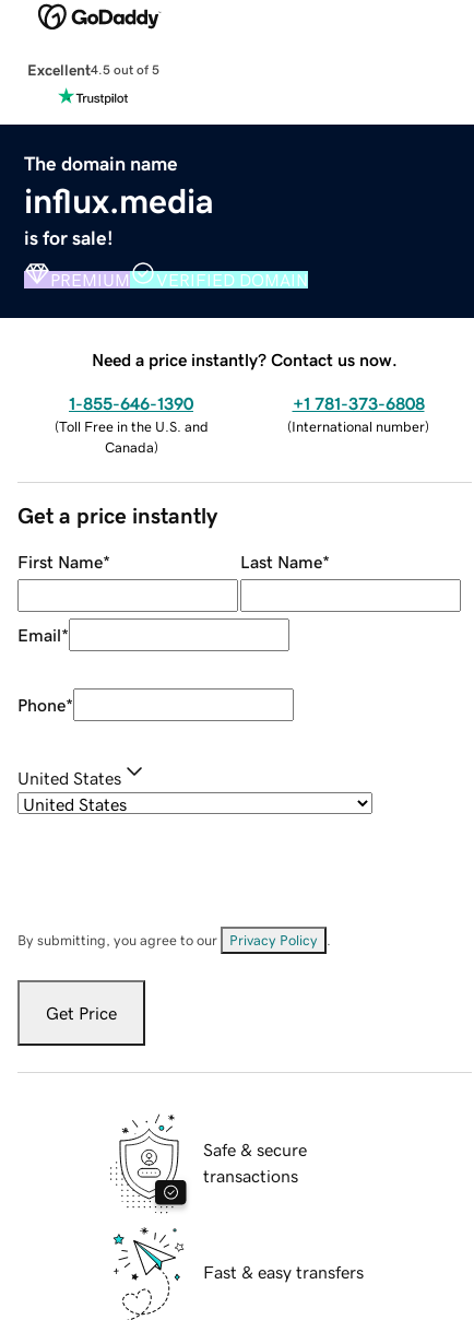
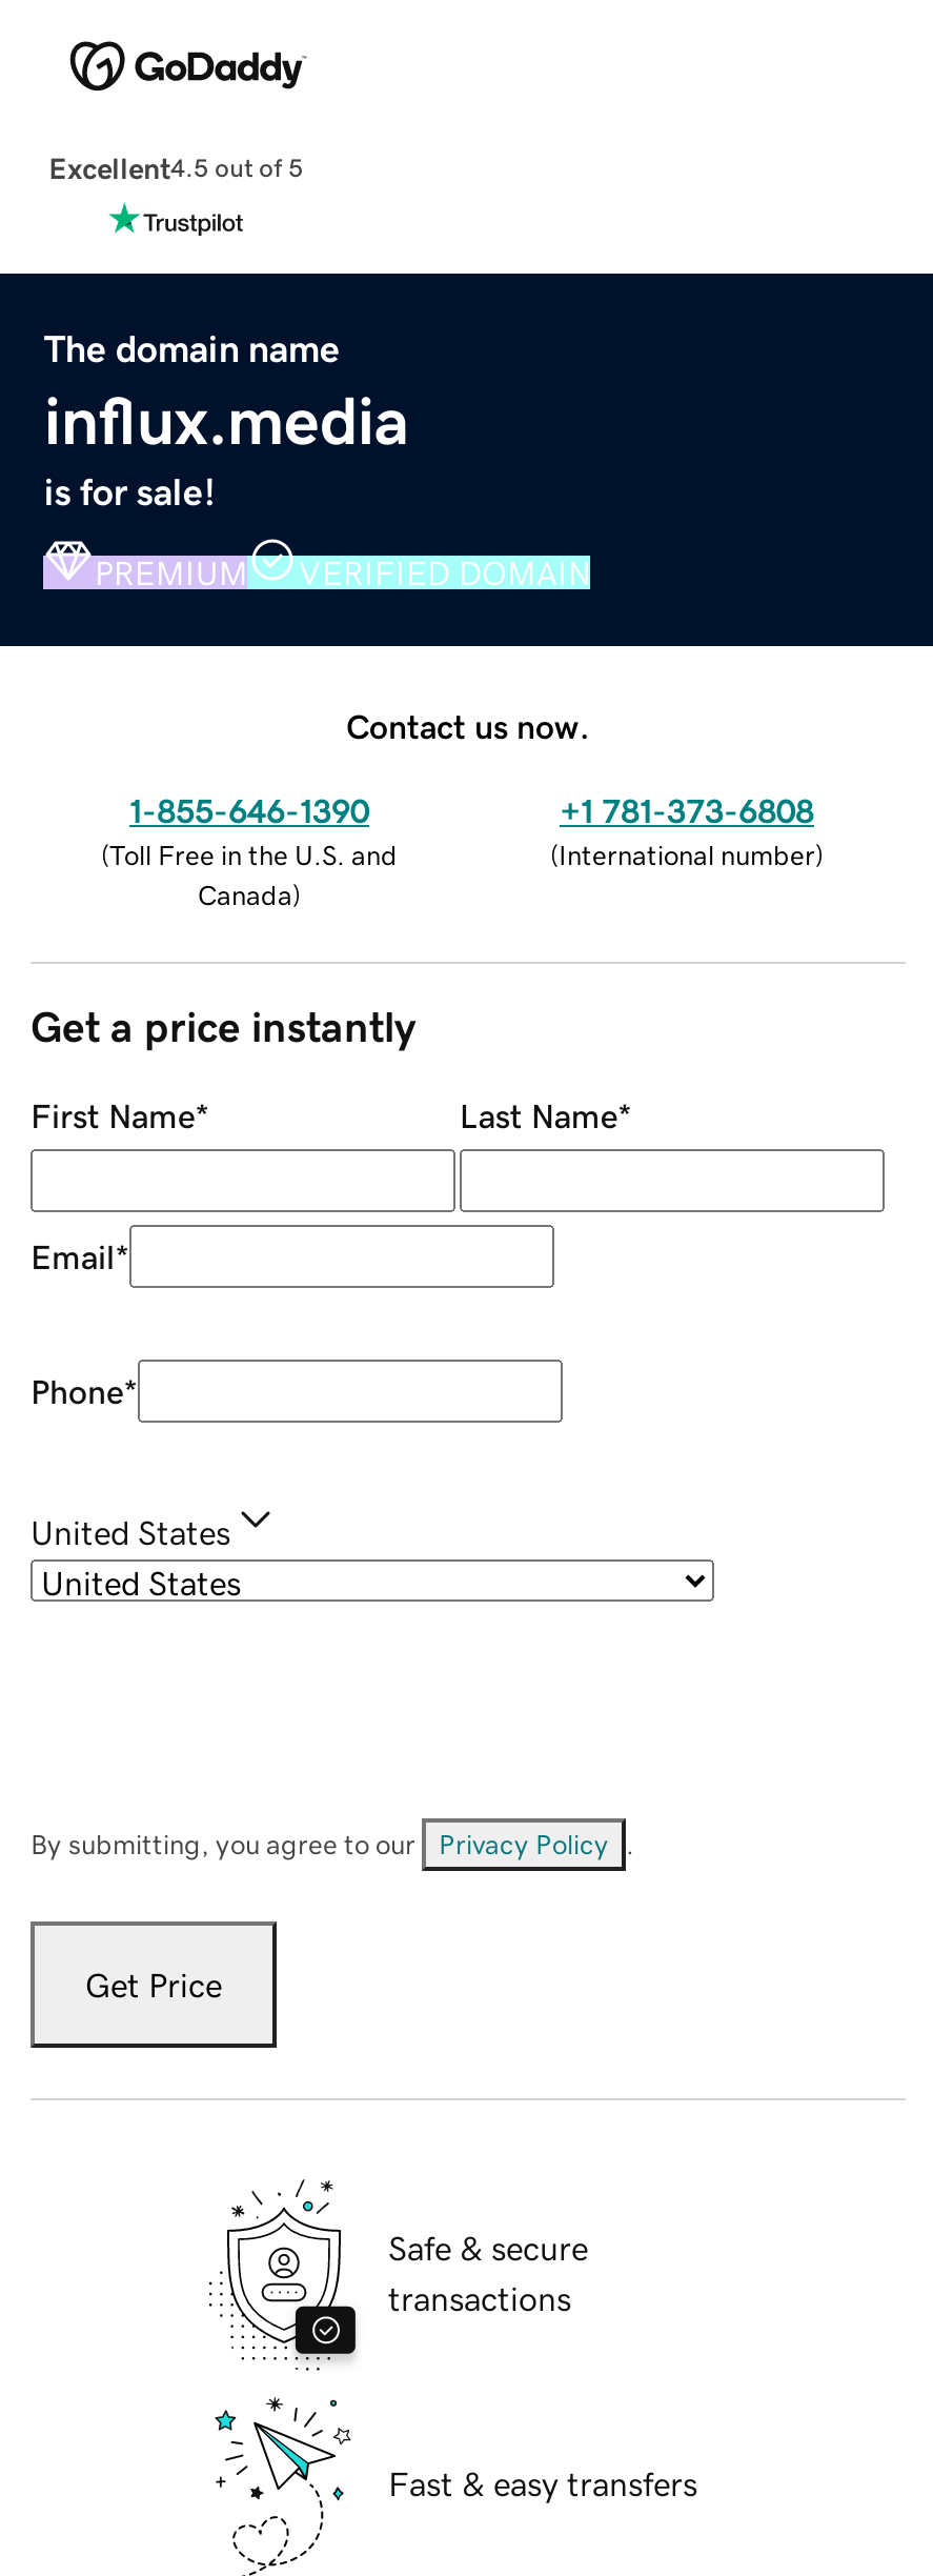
[92,350,398,368] Need a price instantly? Contact us now. -> [346,708,590,742] Contact us now.

